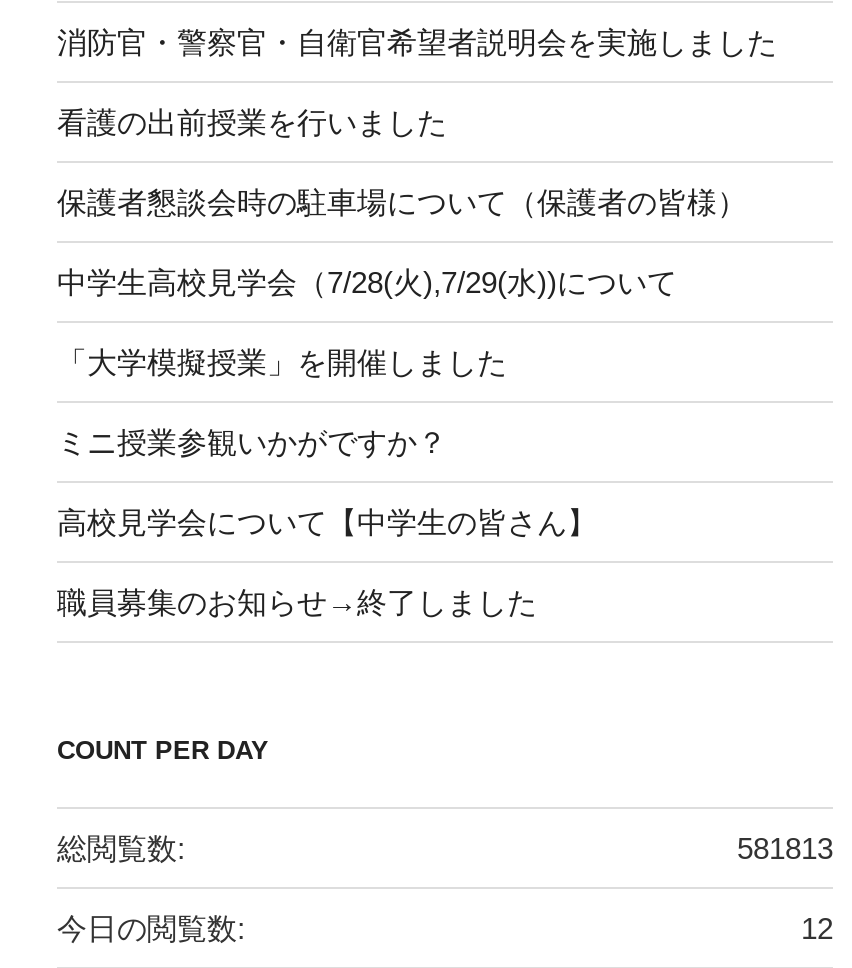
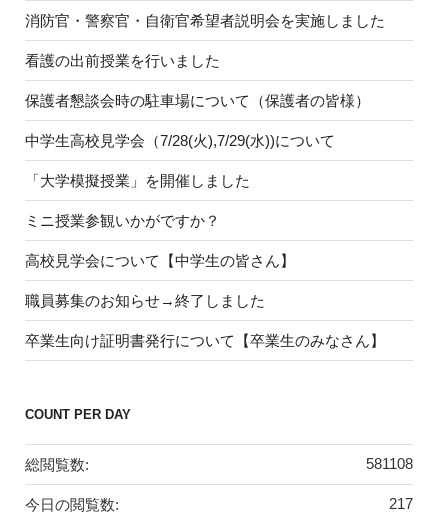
none -> [25,332,385,349] 卒業生向け証明書発行について【卒業生のみなさん】
[737,830,833,864] 581813 -> [366,455,413,472] 581108
[801,910,833,944] 12 -> [389,495,413,512] 217

